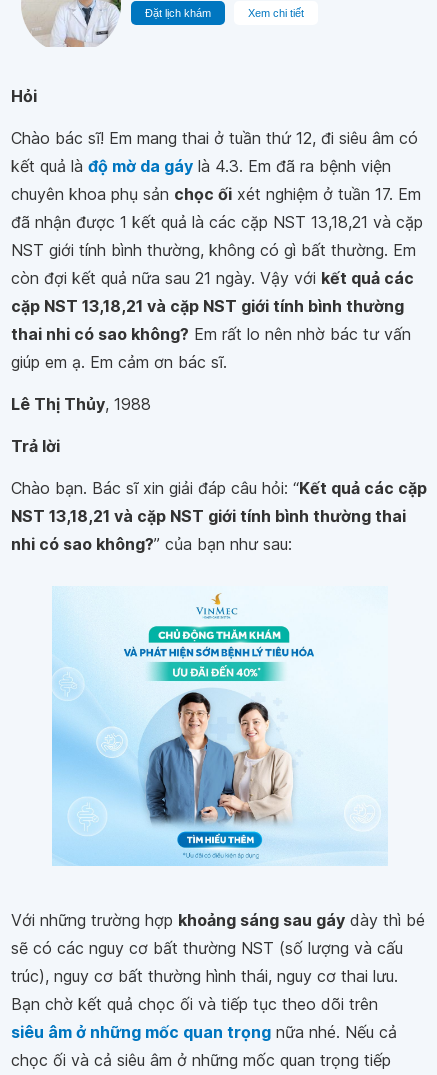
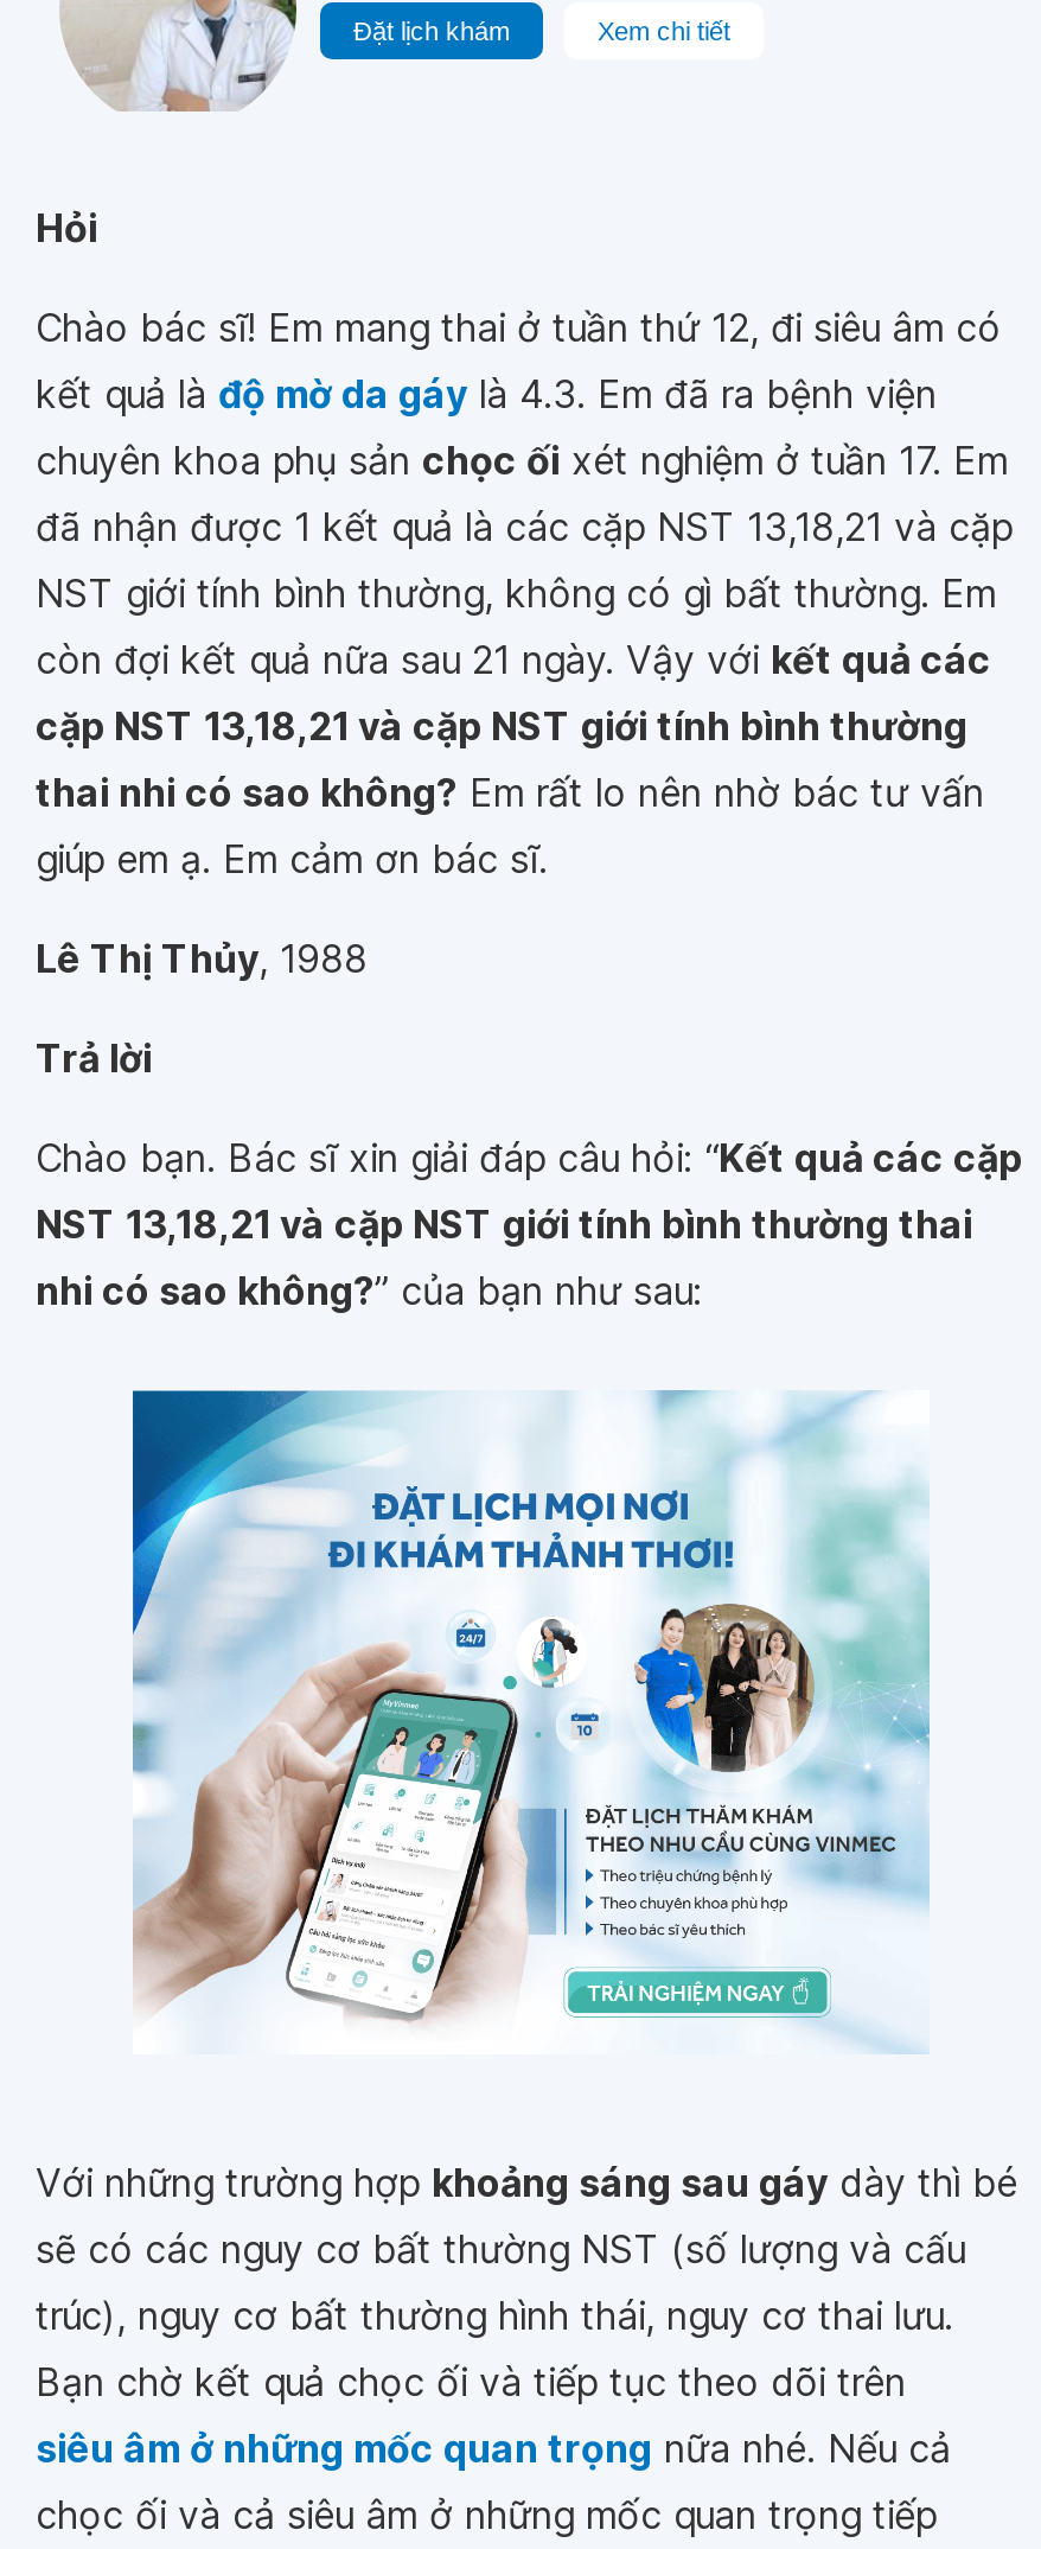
[51,586,388,867] [image] -> [130,1388,932,2054] [image]

